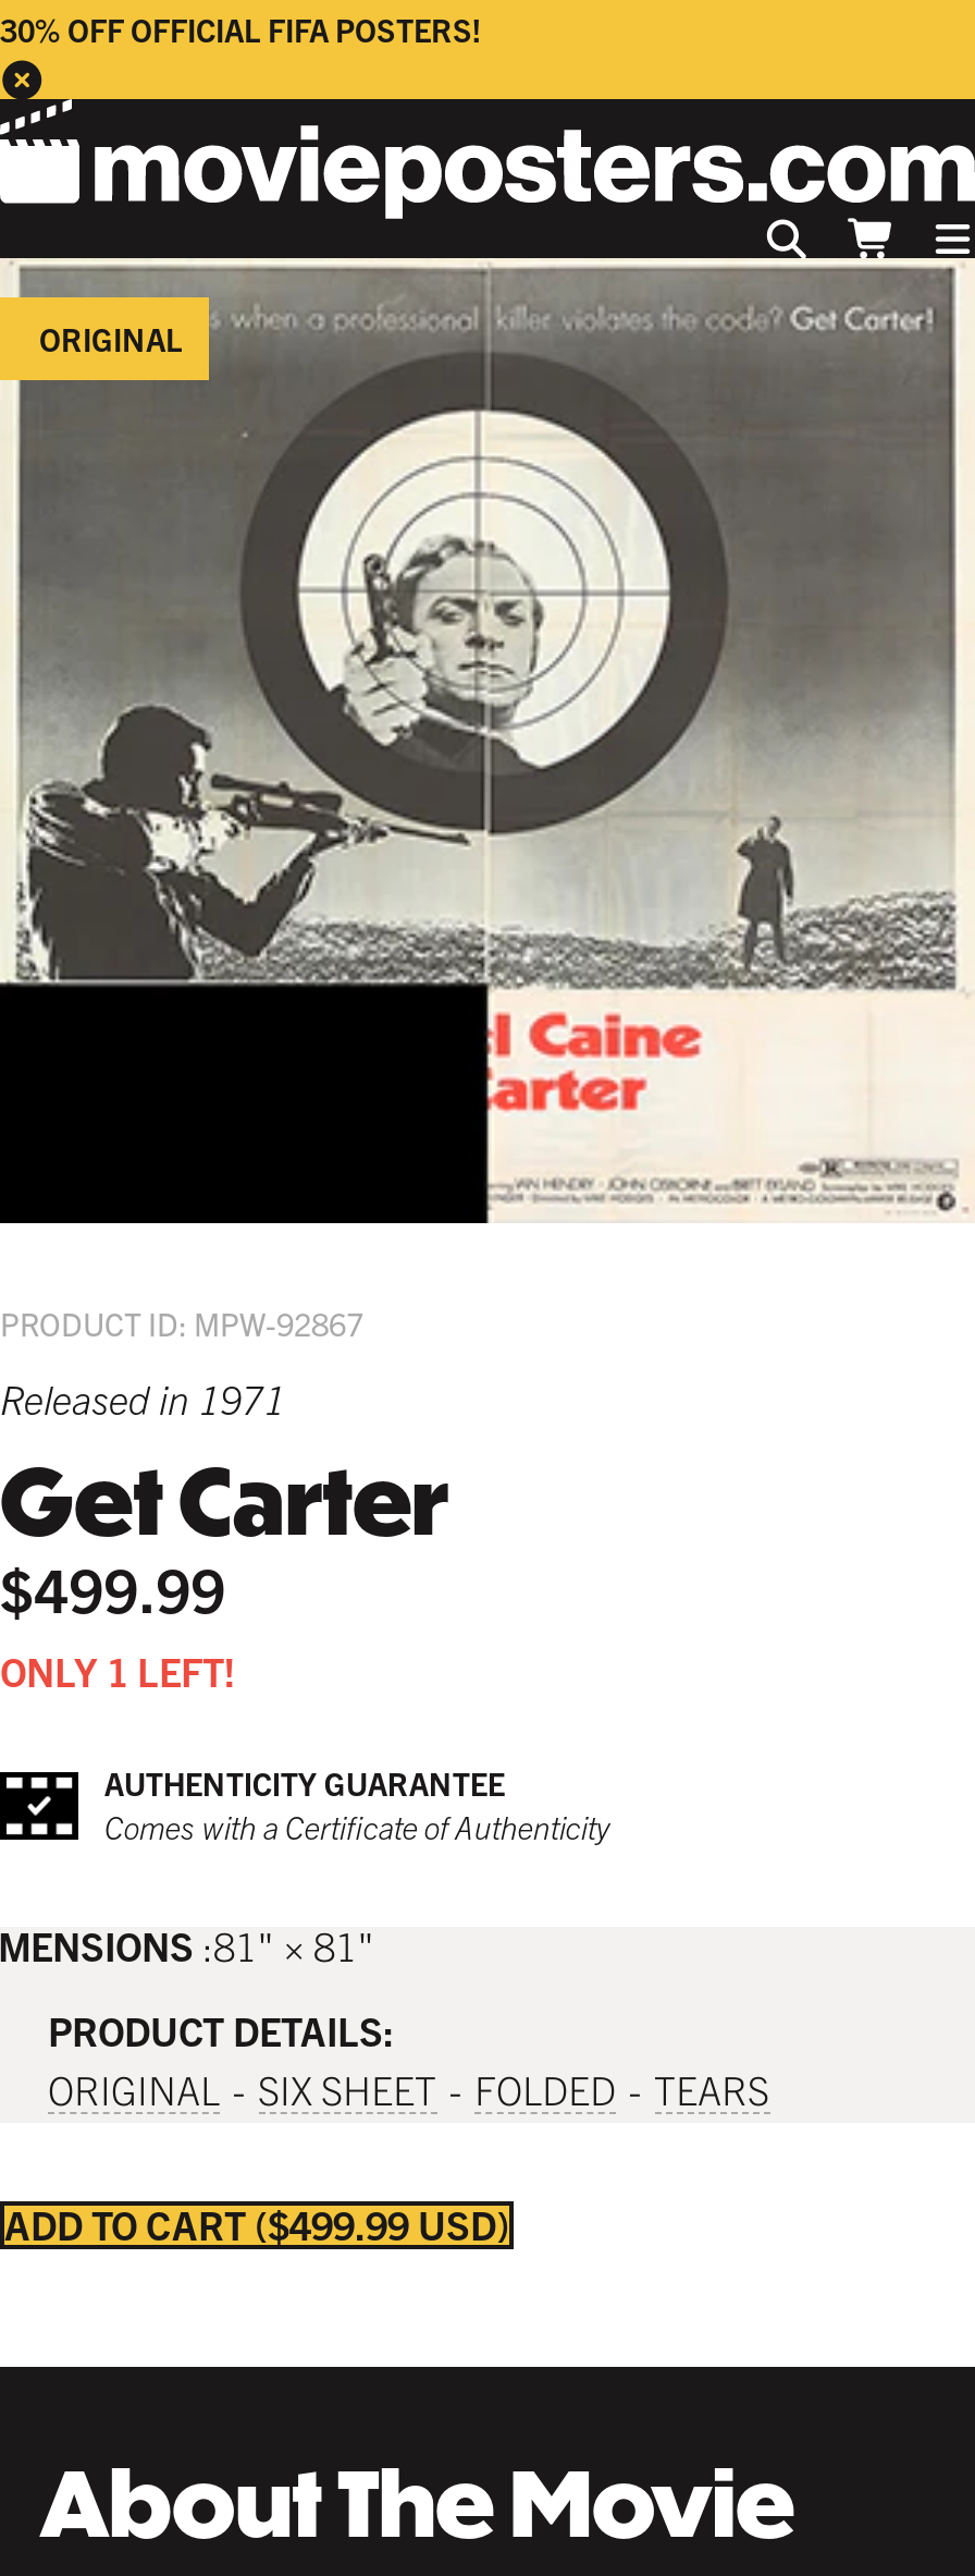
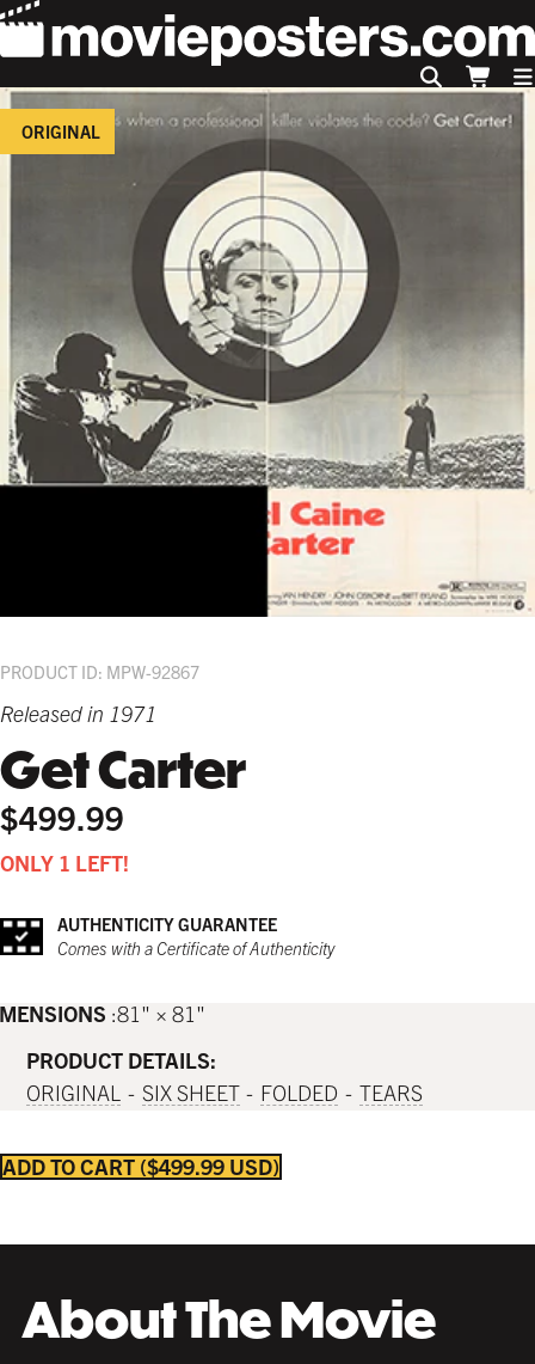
[0,10,481,49] 30% OFF OFFICIAL FIFA POSTERS! -> none

